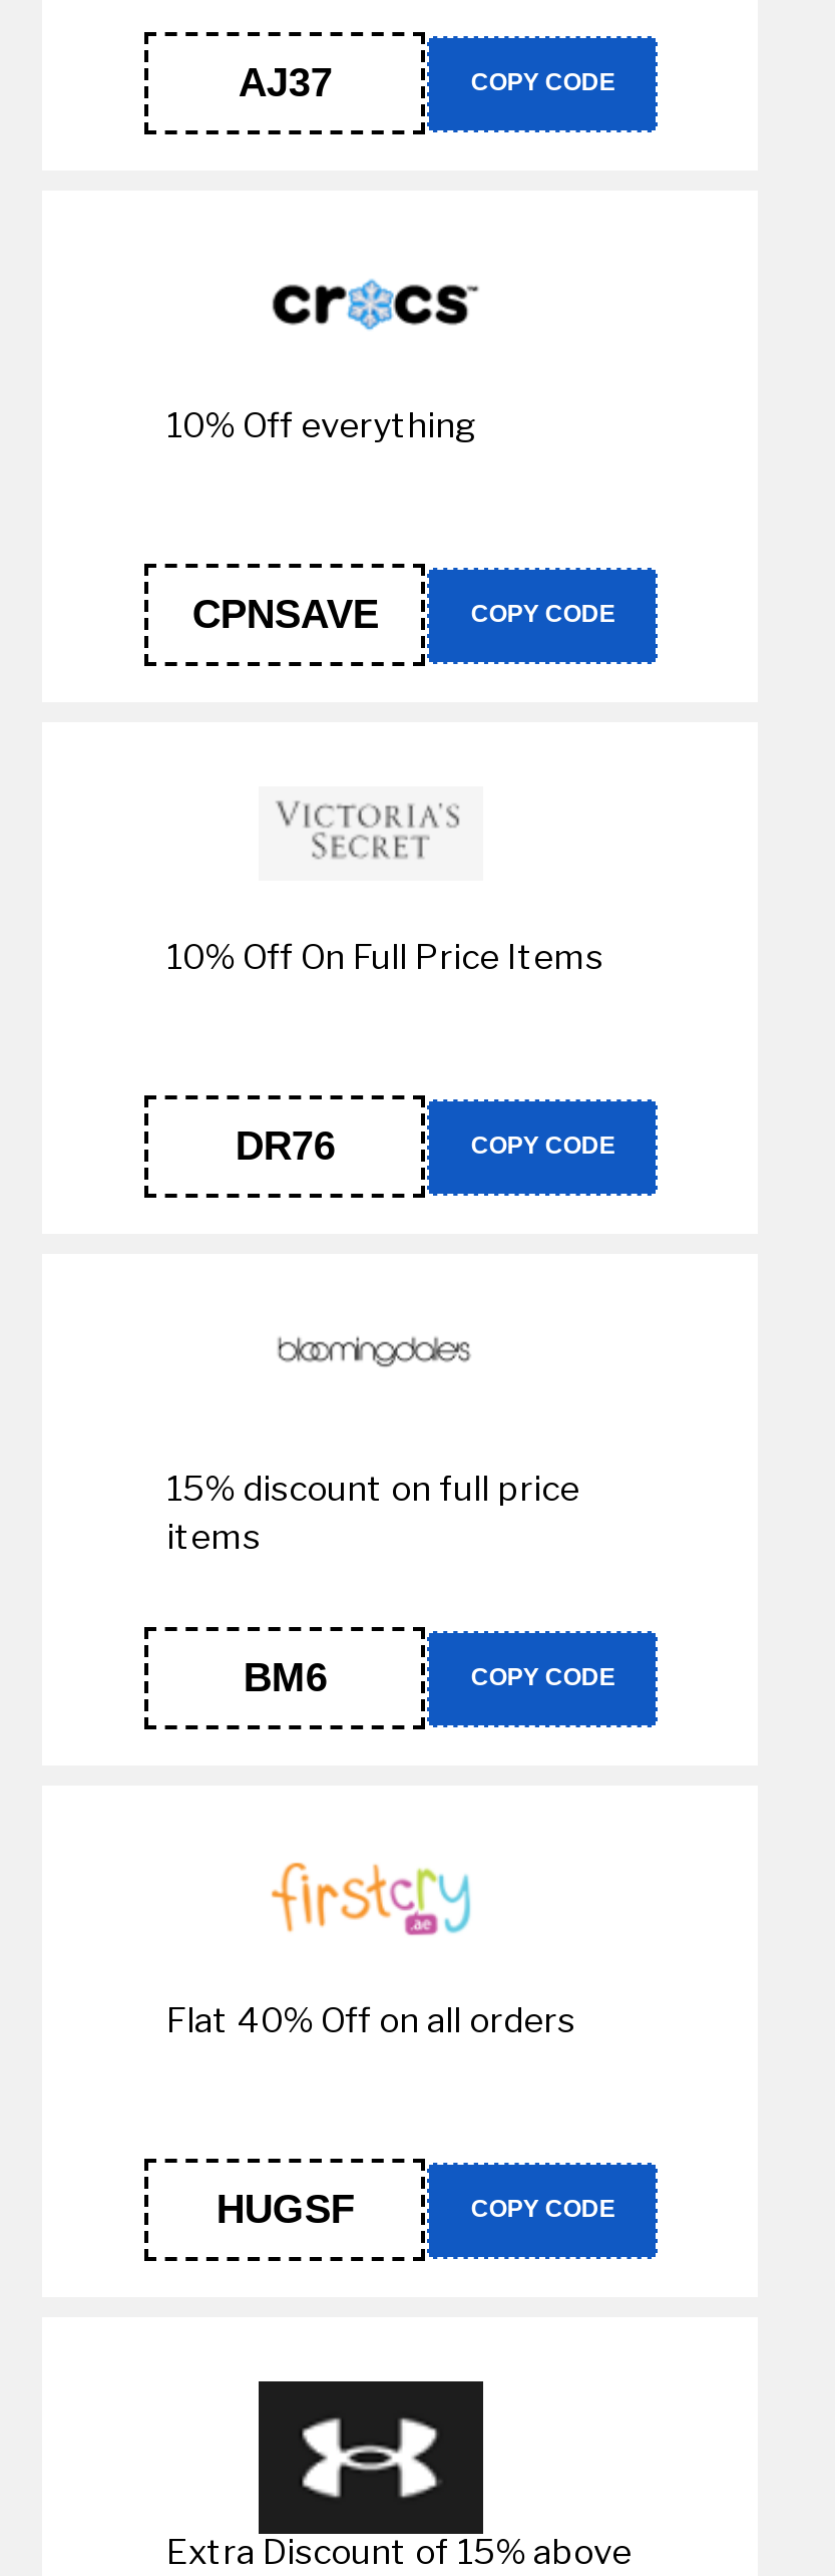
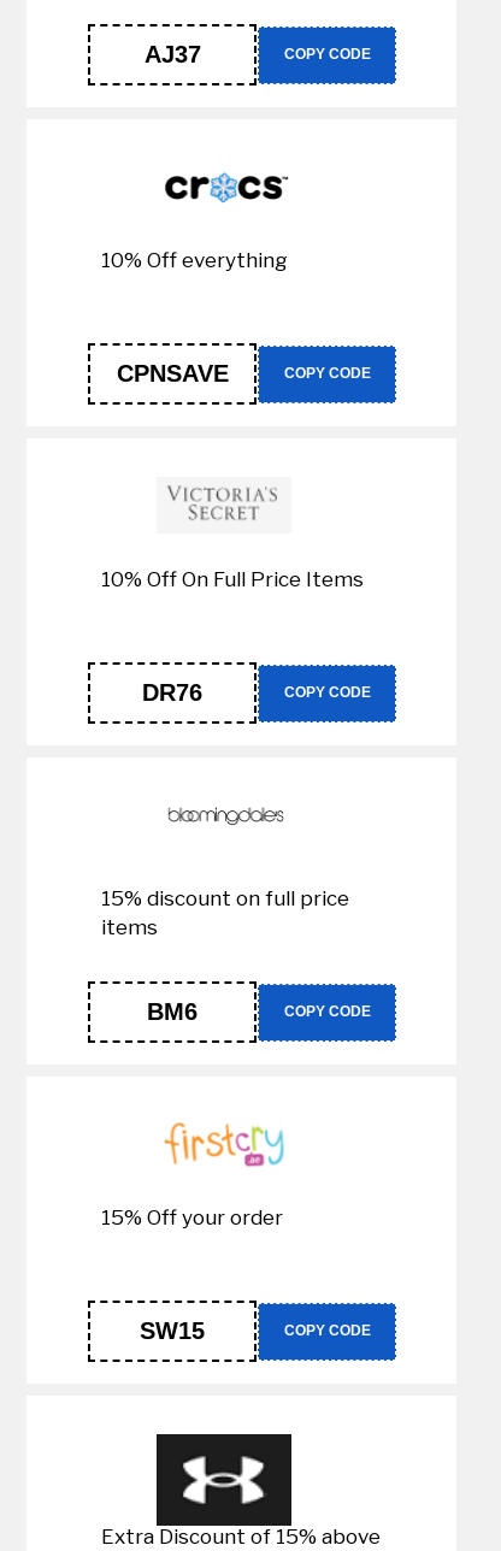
[166,2000,575,2040] Flat 40% Off on all orders -> [101,1205,283,1229] 15% Off your order
[216,2186,355,2230] HUGSF -> [140,1317,205,1344] SW15

